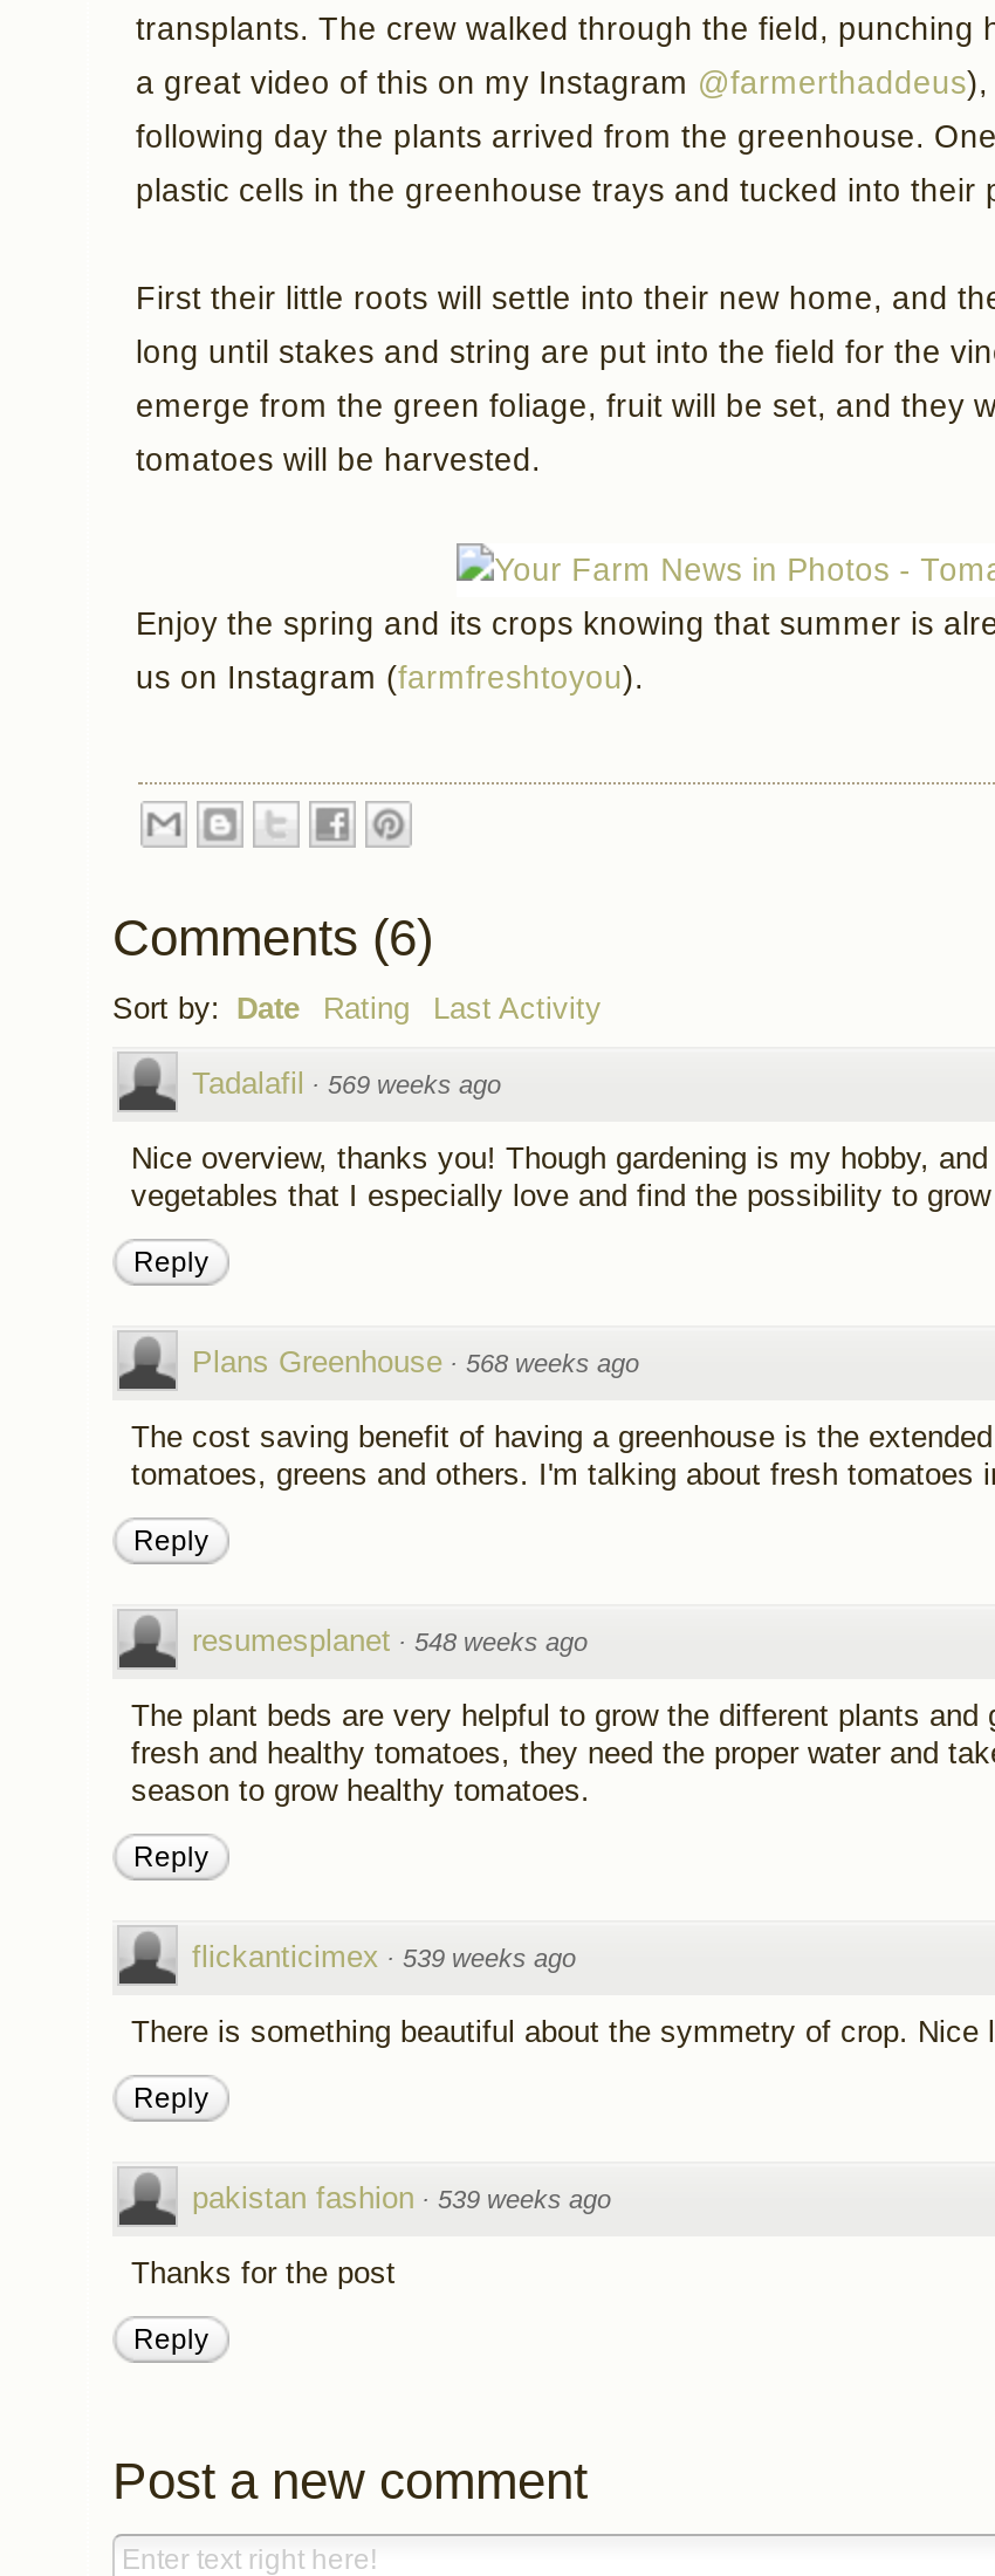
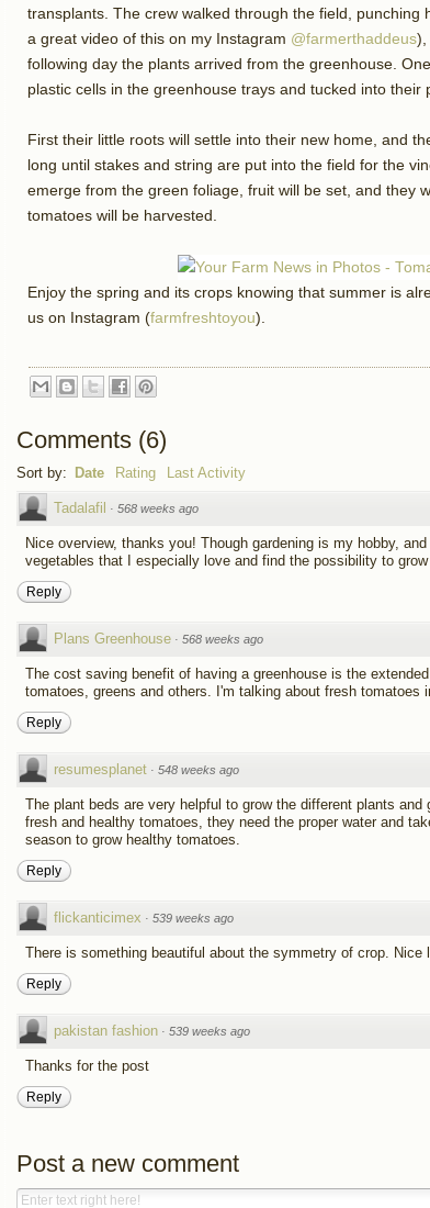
[192,1066,501,1101] Tadalafil · 569 weeks ago -> [54,500,199,516] Tadalafil · 568 weeks ago

